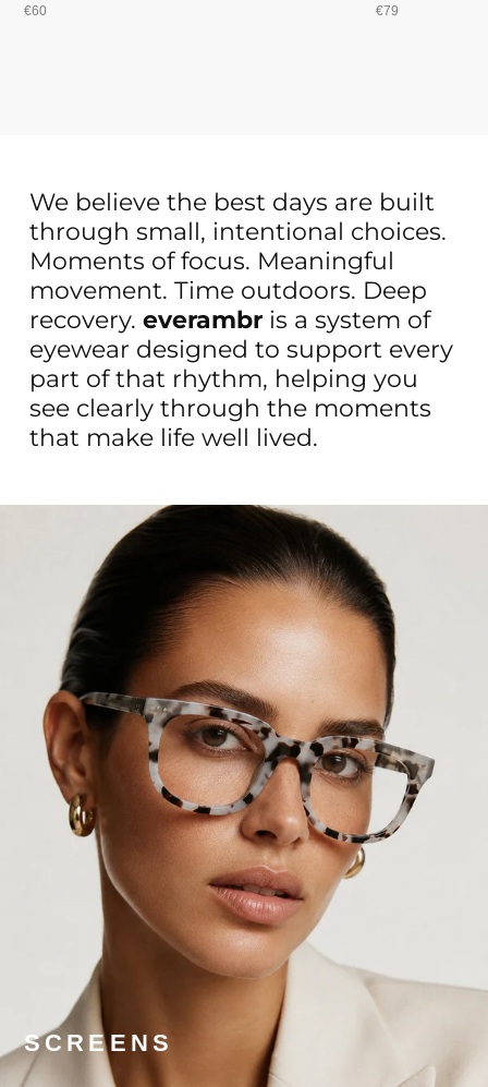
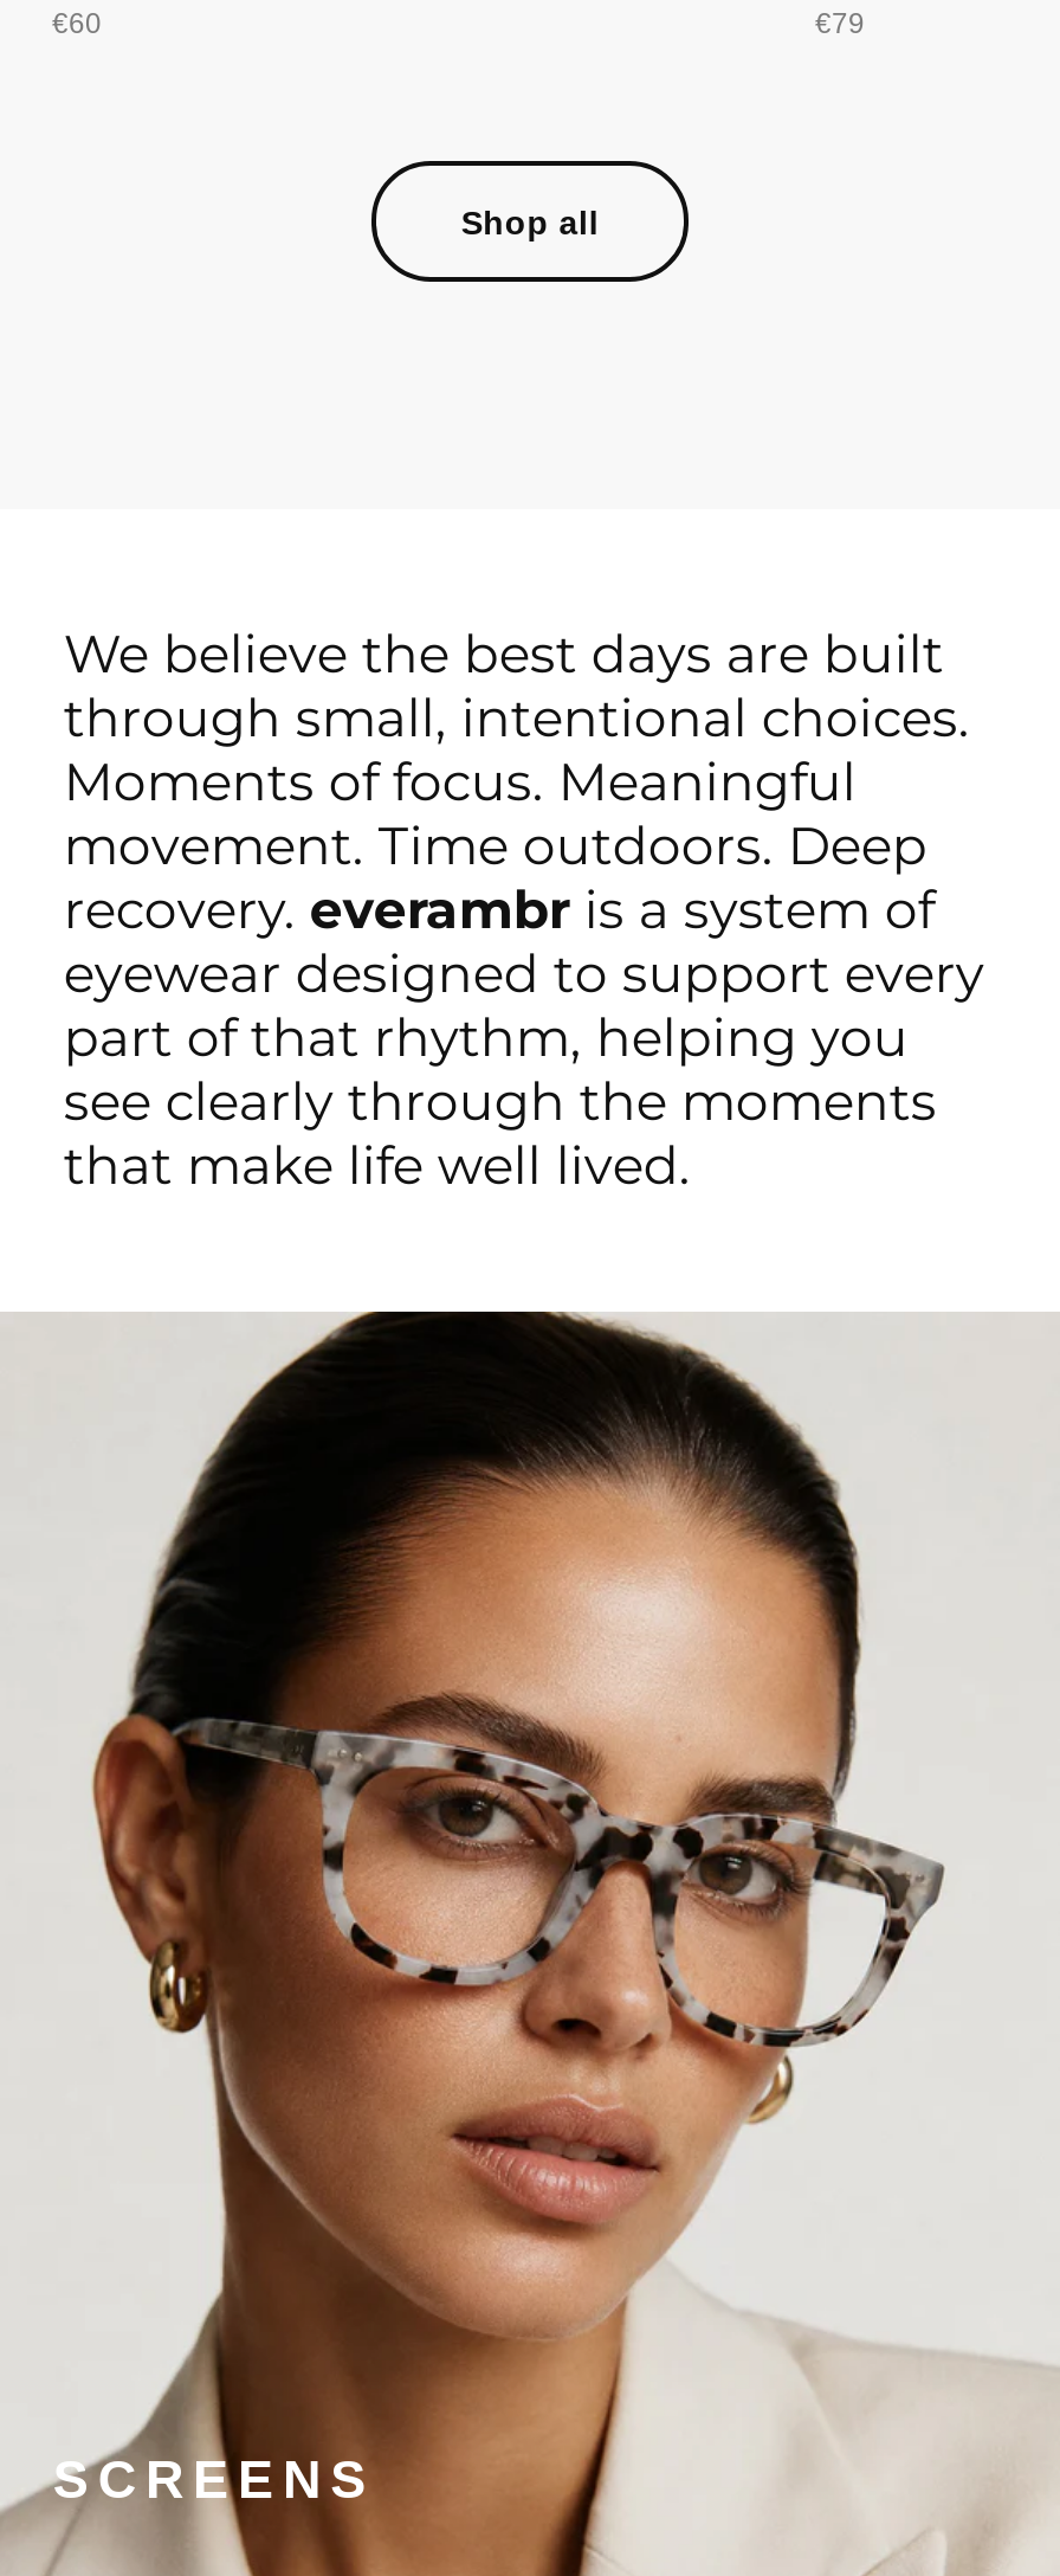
none -> [461,204,599,241] Shop all

